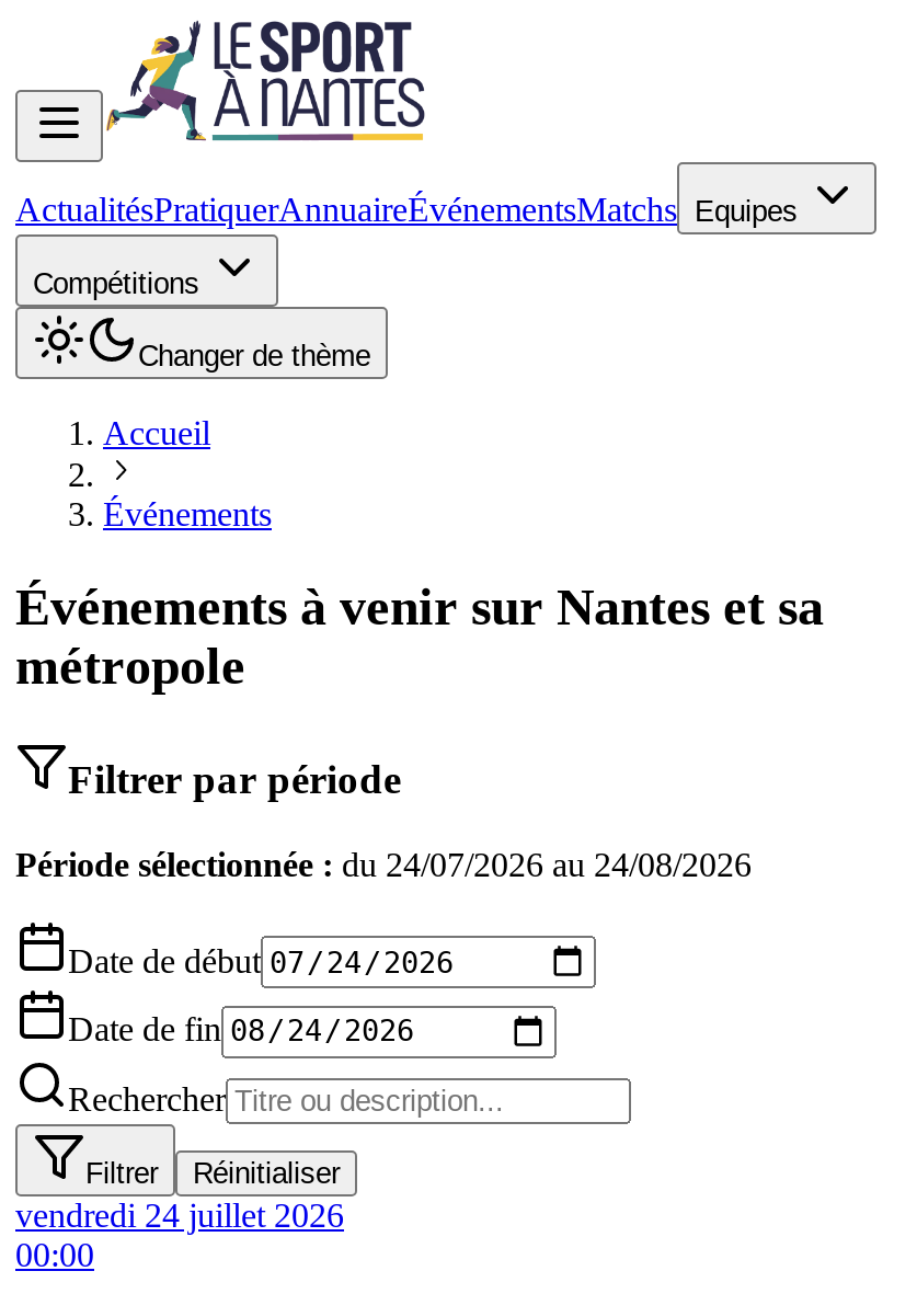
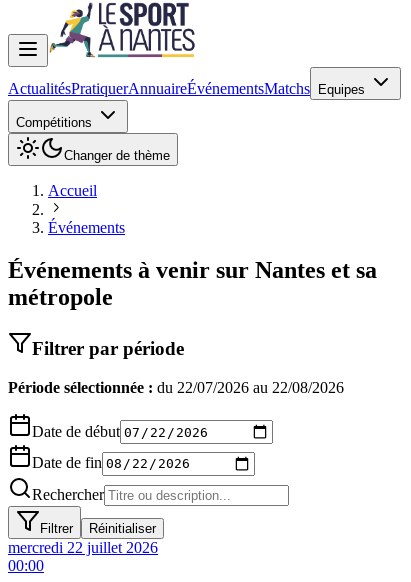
[15,845,752,882] Période sélectionnée : du 24/07/2026 au 24/08/2026 -> [8,378,344,395] Période sélectionnée : du 22/07/2026 au 22/08/2026
[15,1195,344,1233] vendredi 24 juillet 2026 -> [8,538,158,555] mercredi 22 juillet 2026

